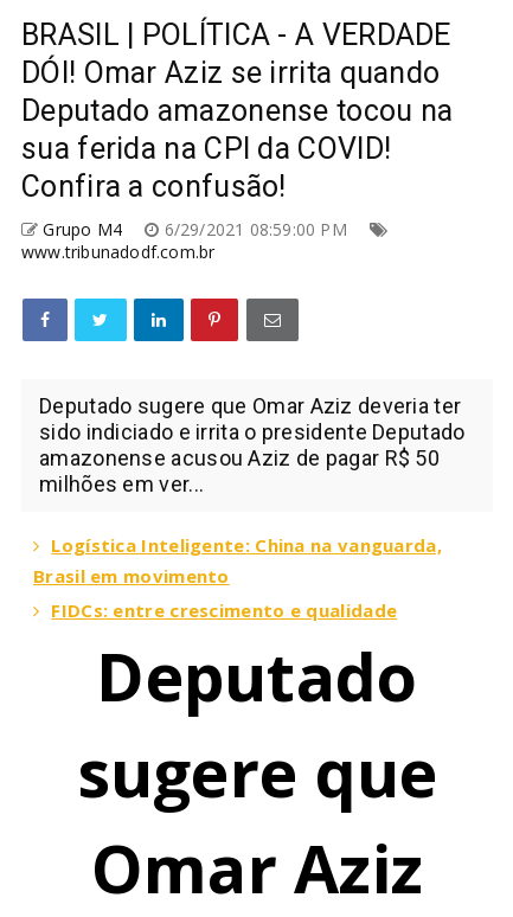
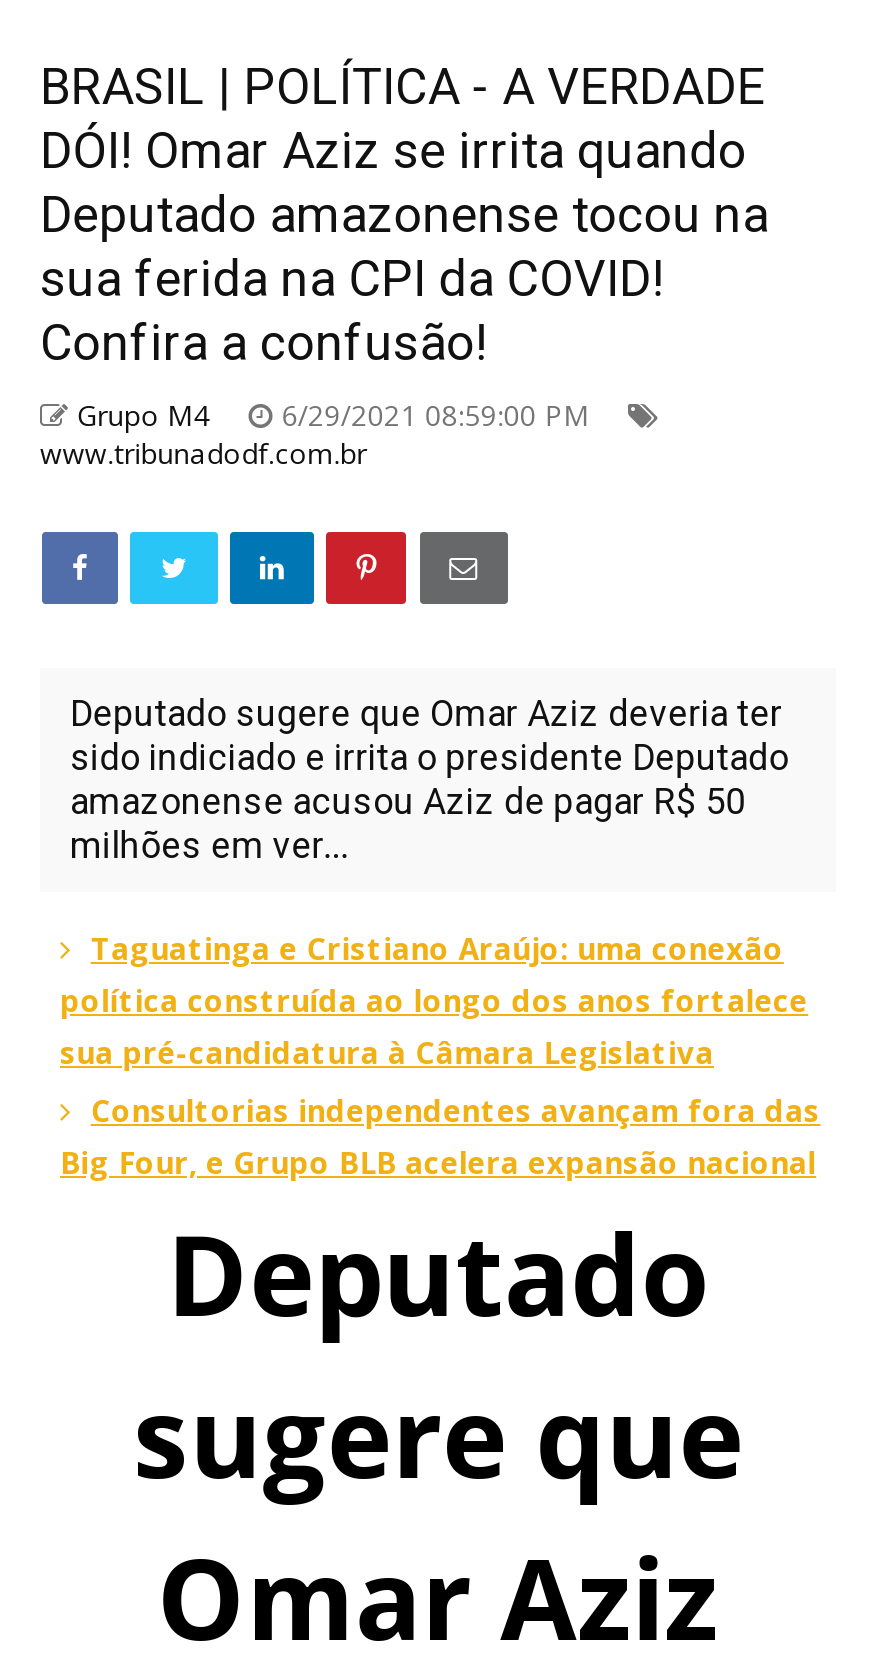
[33,534,442,622] Logística Inteligente: China na vanguarda, | Brasil em movimento | FIDCs: entre crescimento e qualidade -> [60,929,820,1183] Taguatinga e Cristiano Araújo: uma conexão | política construída ao longo dos anos fortalece | sua pré-candidatura à Câmara Legislativa | Consultorias independentes avançam fora das | Big Four, e Grupo BLB acelera expansão nacional

